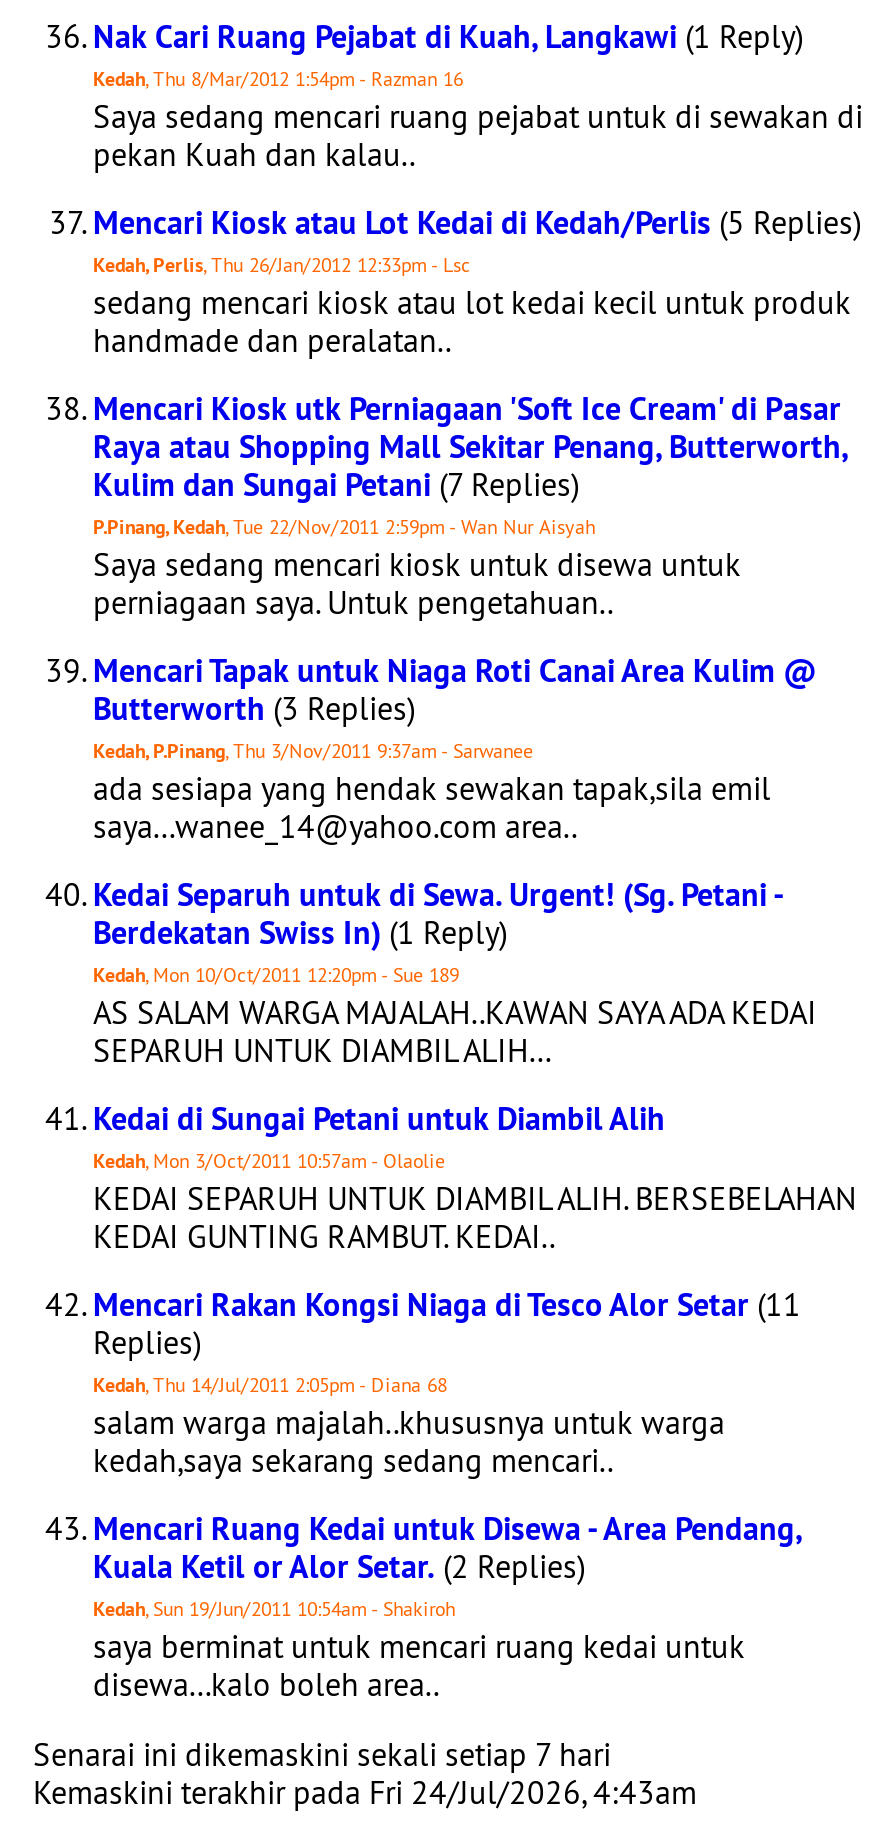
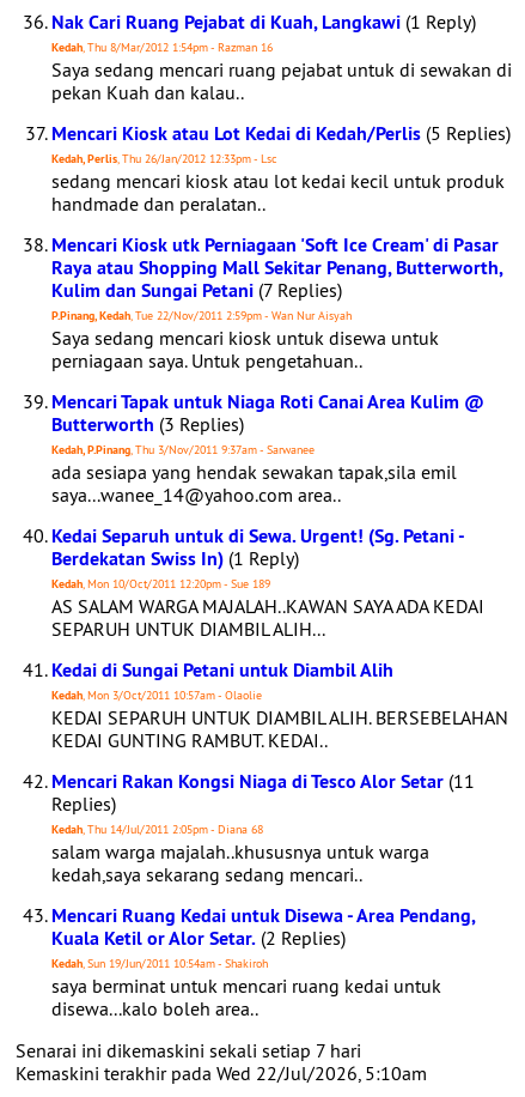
[33,1772,697,1812] Kemaskini terakhir pada Fri 24/Jul/2026, 4:43am -> [16,1061,427,1085] Kemaskini terakhir pada Wed 22/Jul/2026, 5:10am

